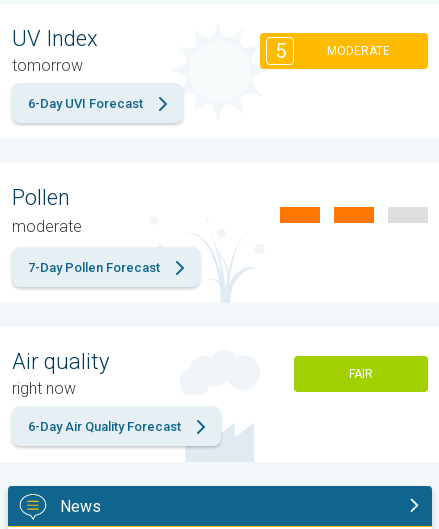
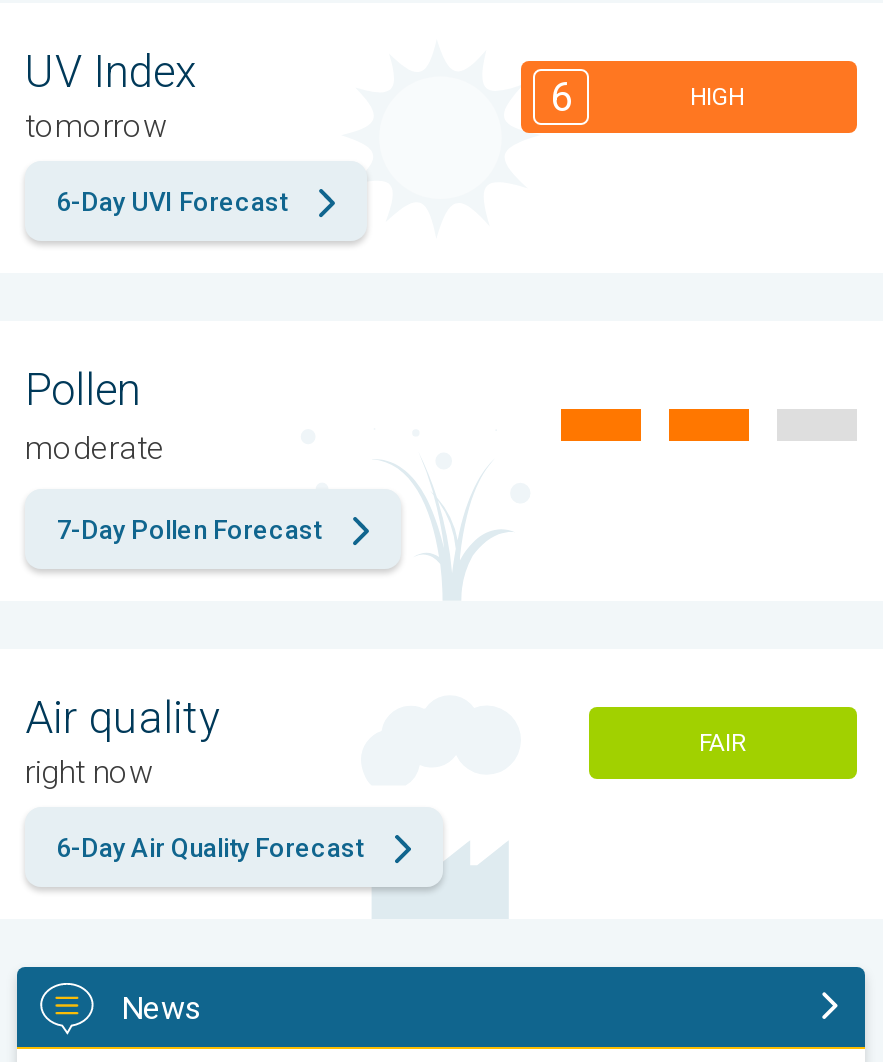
[274,39,389,63] 5 | MODERATE -> [550,72,744,120] 6 | HIGH

